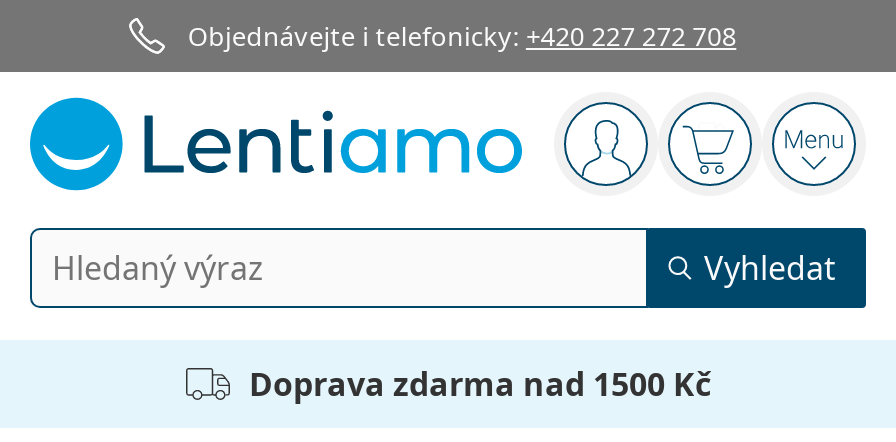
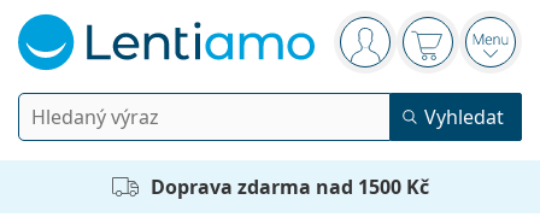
[188,18,736,54] Objednávejte i telefonicky: +420 227 272 708 -> none

